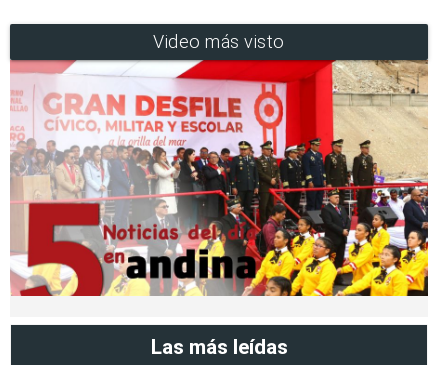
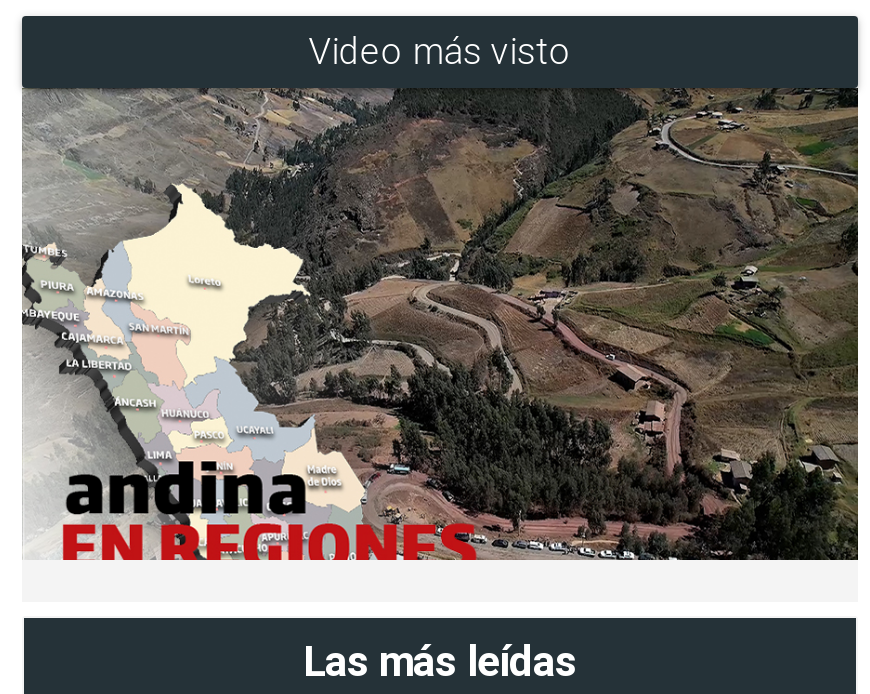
[10,59,429,297] [image] -> [20,88,860,562] [image]

